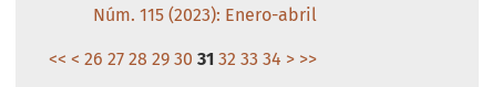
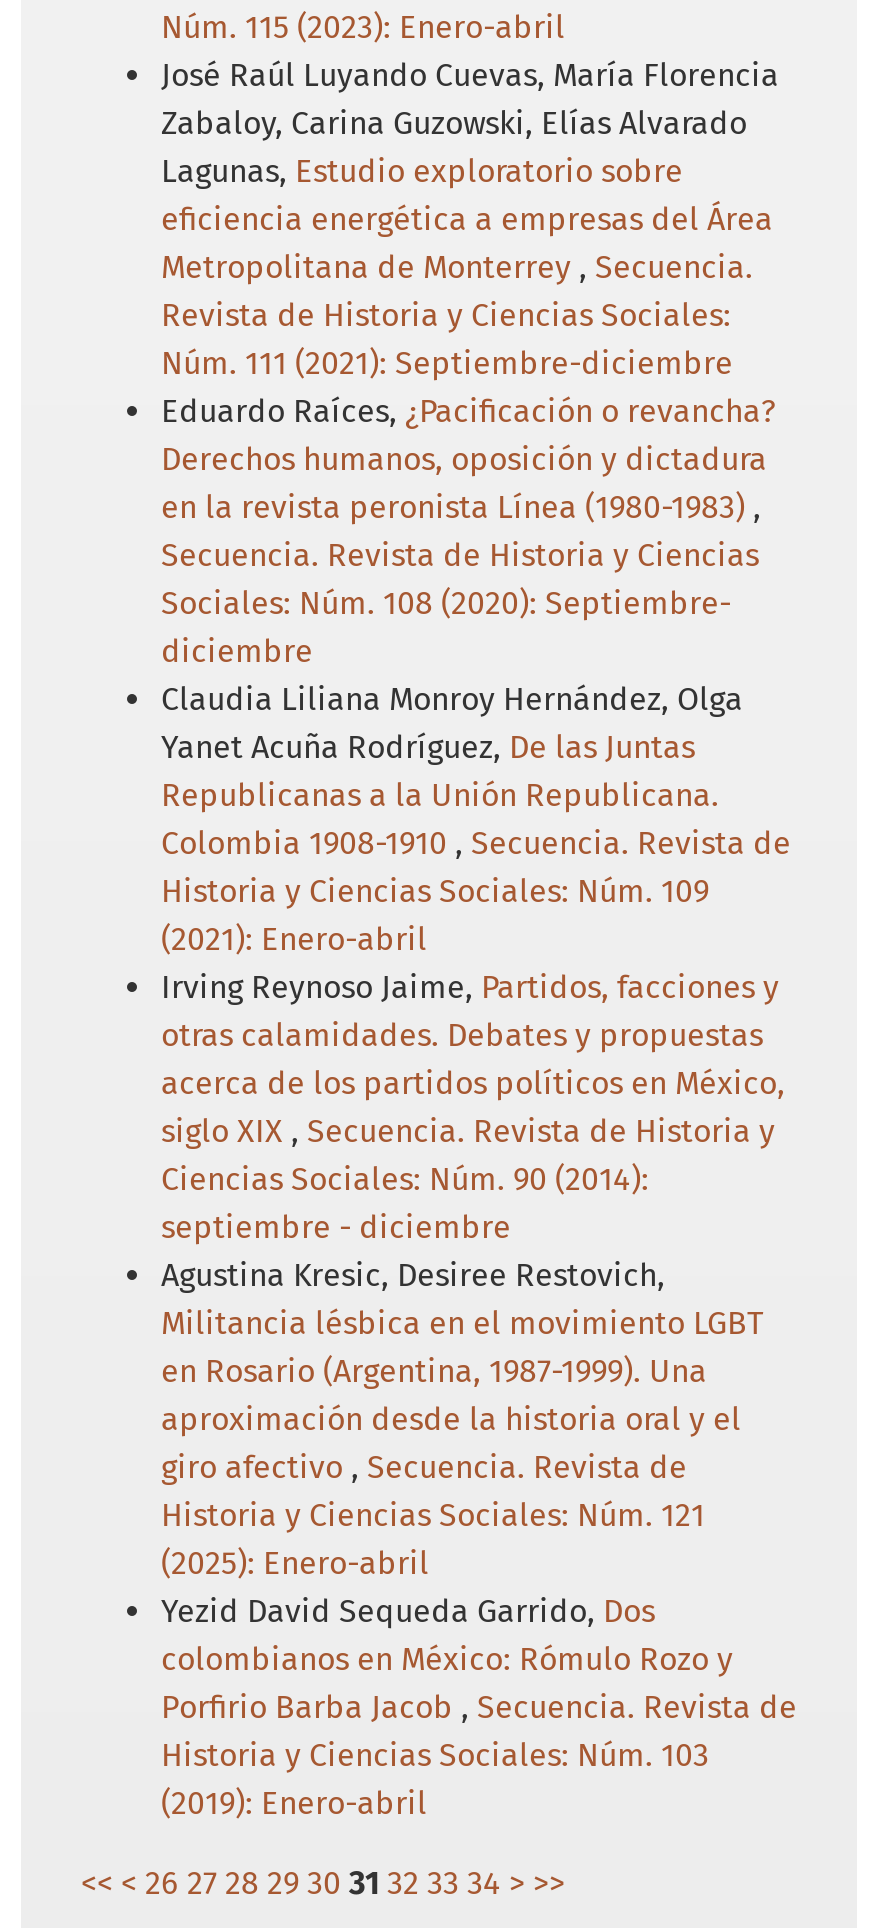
none -> [161,56,797,1822] José Raúl Luyando Cuevas, María Florencia | Zabaloy, Carina Guzowski, Elías Alvarado | Lagunas, Estudio exploratorio sobre | eficiencia energética a empresas del Área | Metropolitana de Monterrey, Secuencia. | Revista de Historia y Ciencias Sociales: | Núm. 111 (2021): Septiembre-diciembre | Eduardo Raíces, ¿Pacificación o revancha? | Derechos humanos, oposición y dictadura | en la revista peronista Línea (1980-1983), | Secuencia. Revista de Historia y Ciencias | Sociales: Núm. 108 (2020): Septiembre- | diciembre | Claudia Liliana Monroy Hernández, Olga | Yanet Acuña Rodríguez, De las Juntas | Republicanas a la Unión Republicana. | Colombia 1908-1910, Secuencia. Revista de | Historia y Ciencias Sociales: Núm. 109 | (2021): Enero-abril | Irving Reynoso Jaime, Partidos, facciones y | otras calamidades. Debates y propuestas | acerca de los partidos políticos en México, | siglo XIX, Secuencia. Revista de Historia y | Ciencias Sociales: Núm. 90 (2014): | septiembre - diciembre | Agustina Kresic, Desiree Restovich, | Militancia lésbica en el movimiento LGBT | en Rosario (Argentina, 1987-1999). Una | aproximación desde la historia oral y el | giro afectivo, Secuencia. Revista de | Historia y Ciencias Sociales: Núm. 121 | (2025): Enero-abril | Yezid David Sequeda Garrido, Dos | colombianos en México: Rómulo Rozo y | Porfirio Barba Jacob, Secuencia. Revista de | Historia y Ciencias Sociales: Núm. 103 | (2019): Enero-abril

